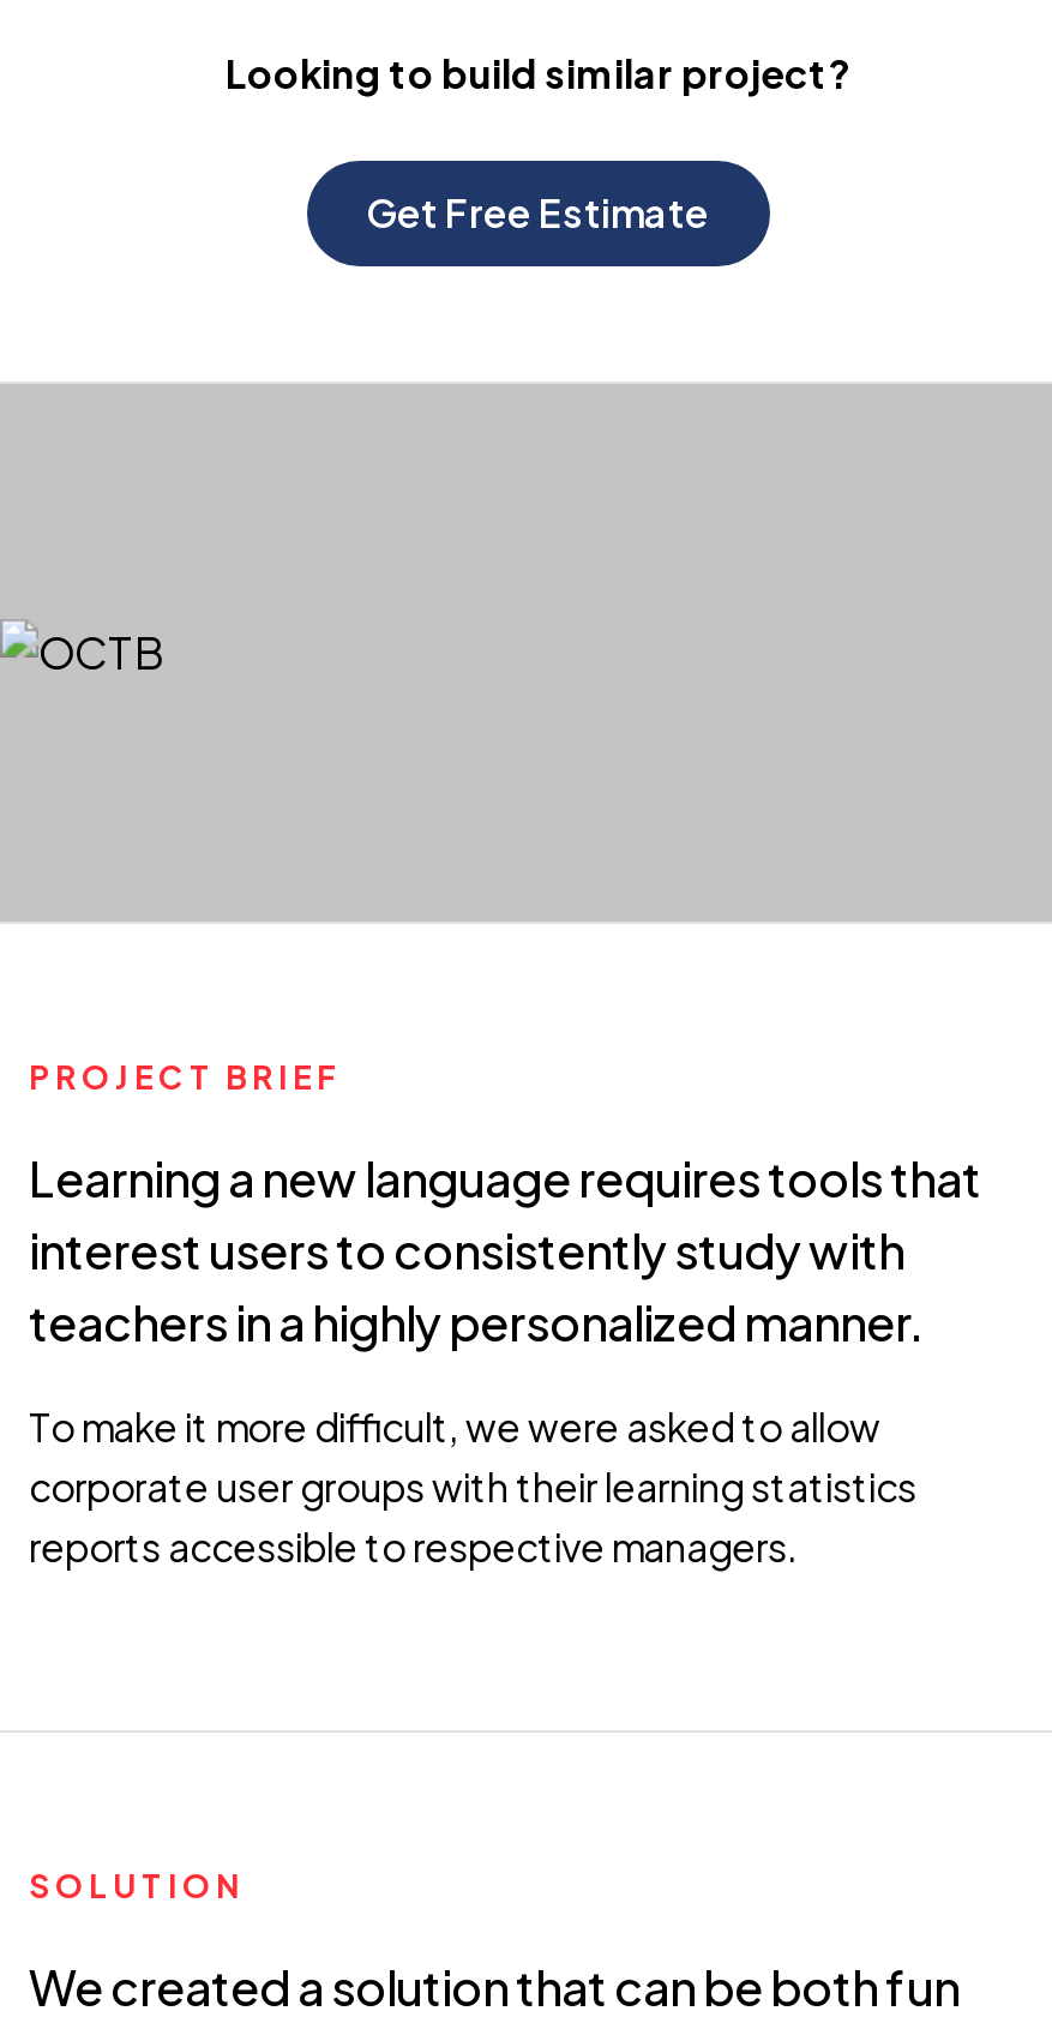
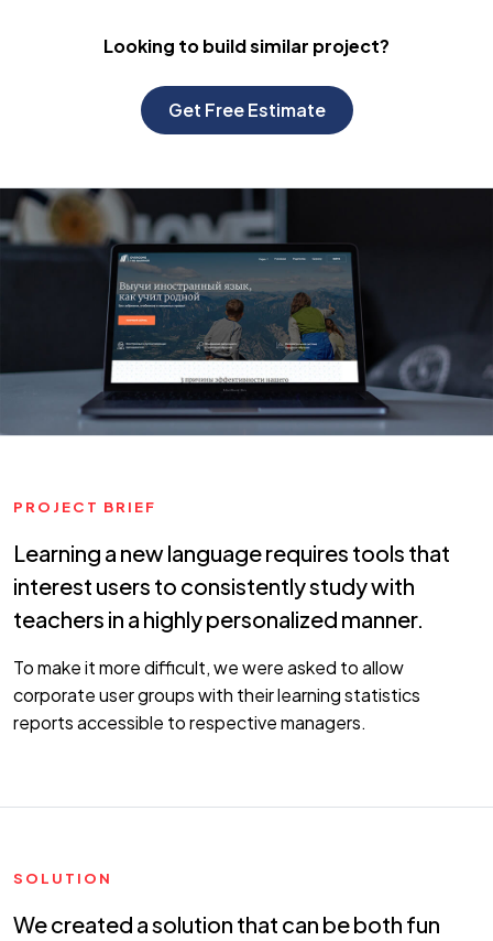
none -> [3,187,490,435] [image]

